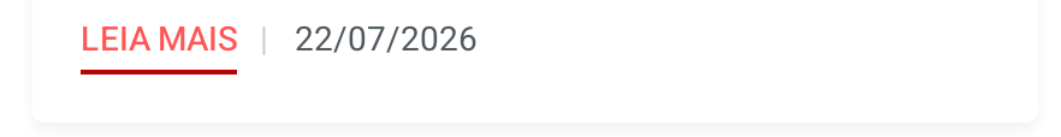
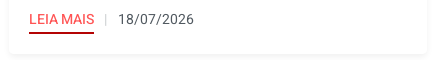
[81,14,478,64] LEIA MAIS 22/07/2026 -> [29,9,194,30] LEIA MAIS 18/07/2026

